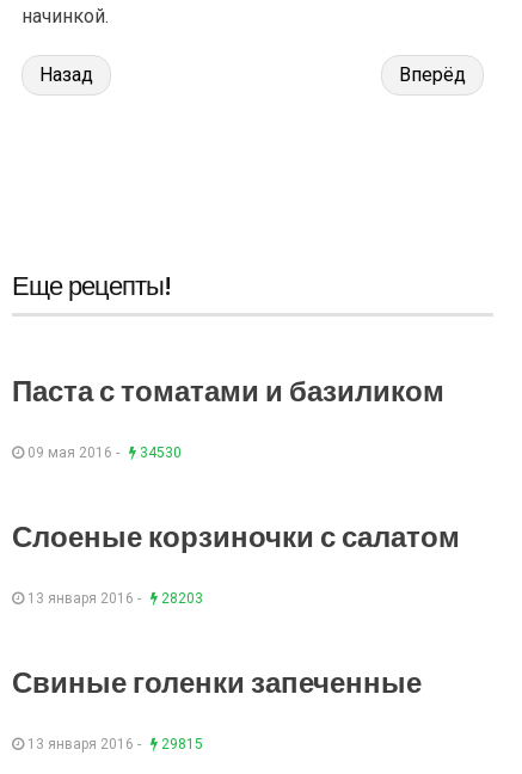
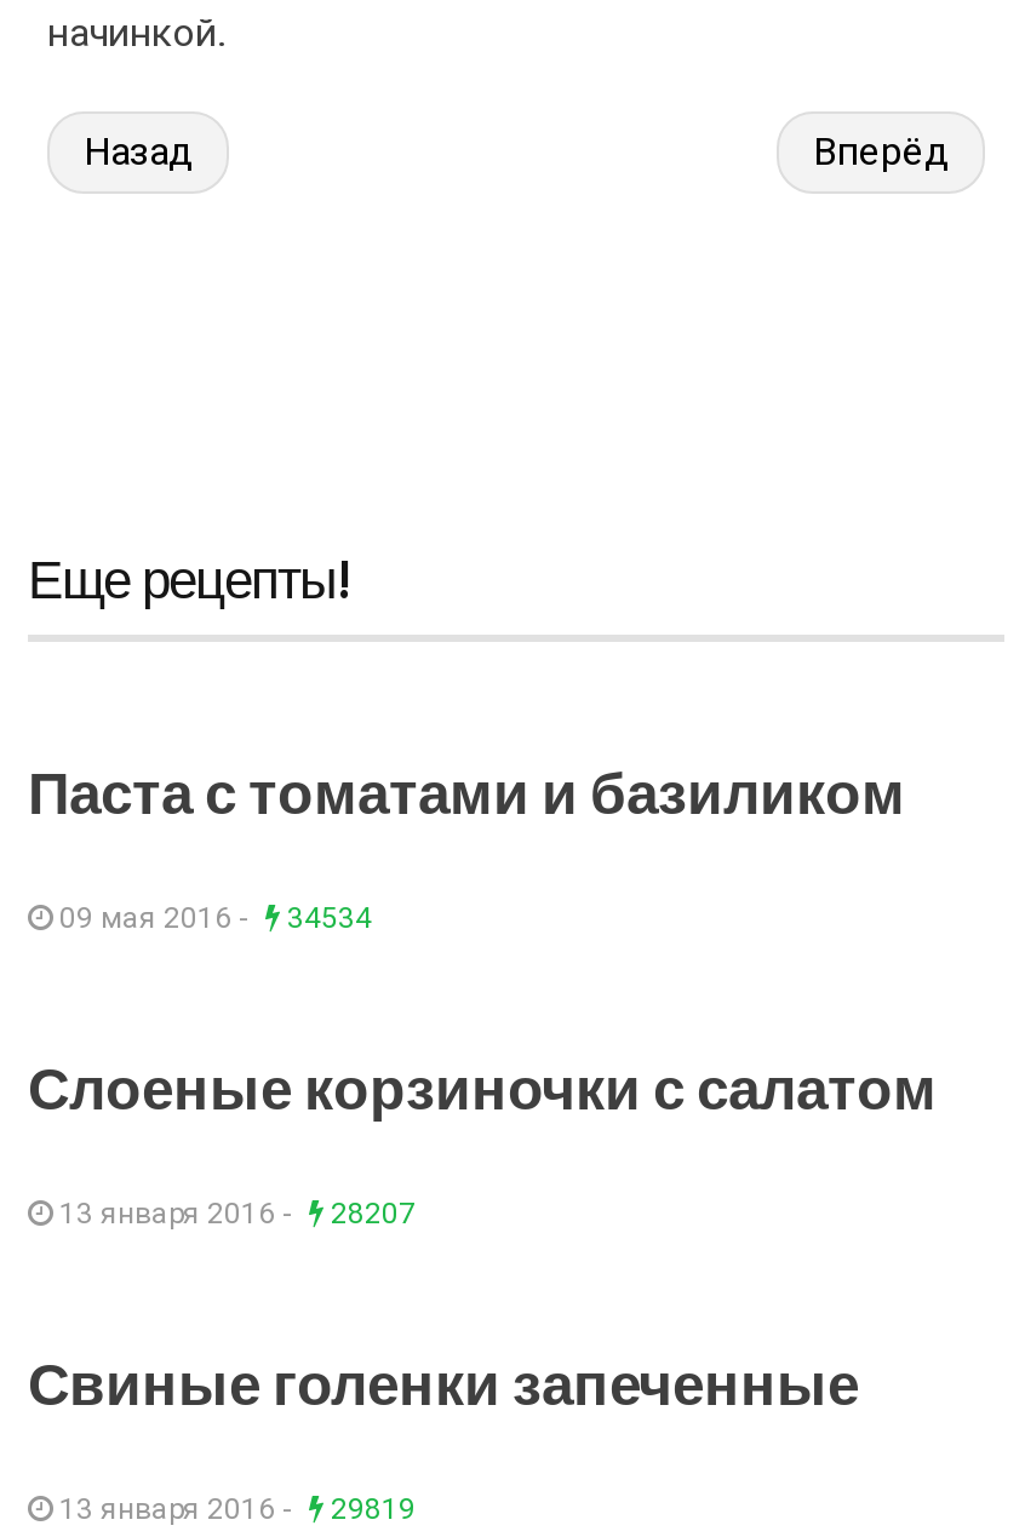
[24,444,182,461] 09 мая 2016 - 34530 -> [52,900,372,934] 09 мая 2016 - 34534
[24,590,203,606] 13 января 2016 - 28203 -> [52,1196,416,1230] 13 января 2016 - 28207
[24,735,203,752] 13 января 2016 - 29815 -> [52,1491,416,1525] 13 января 2016 - 29819

